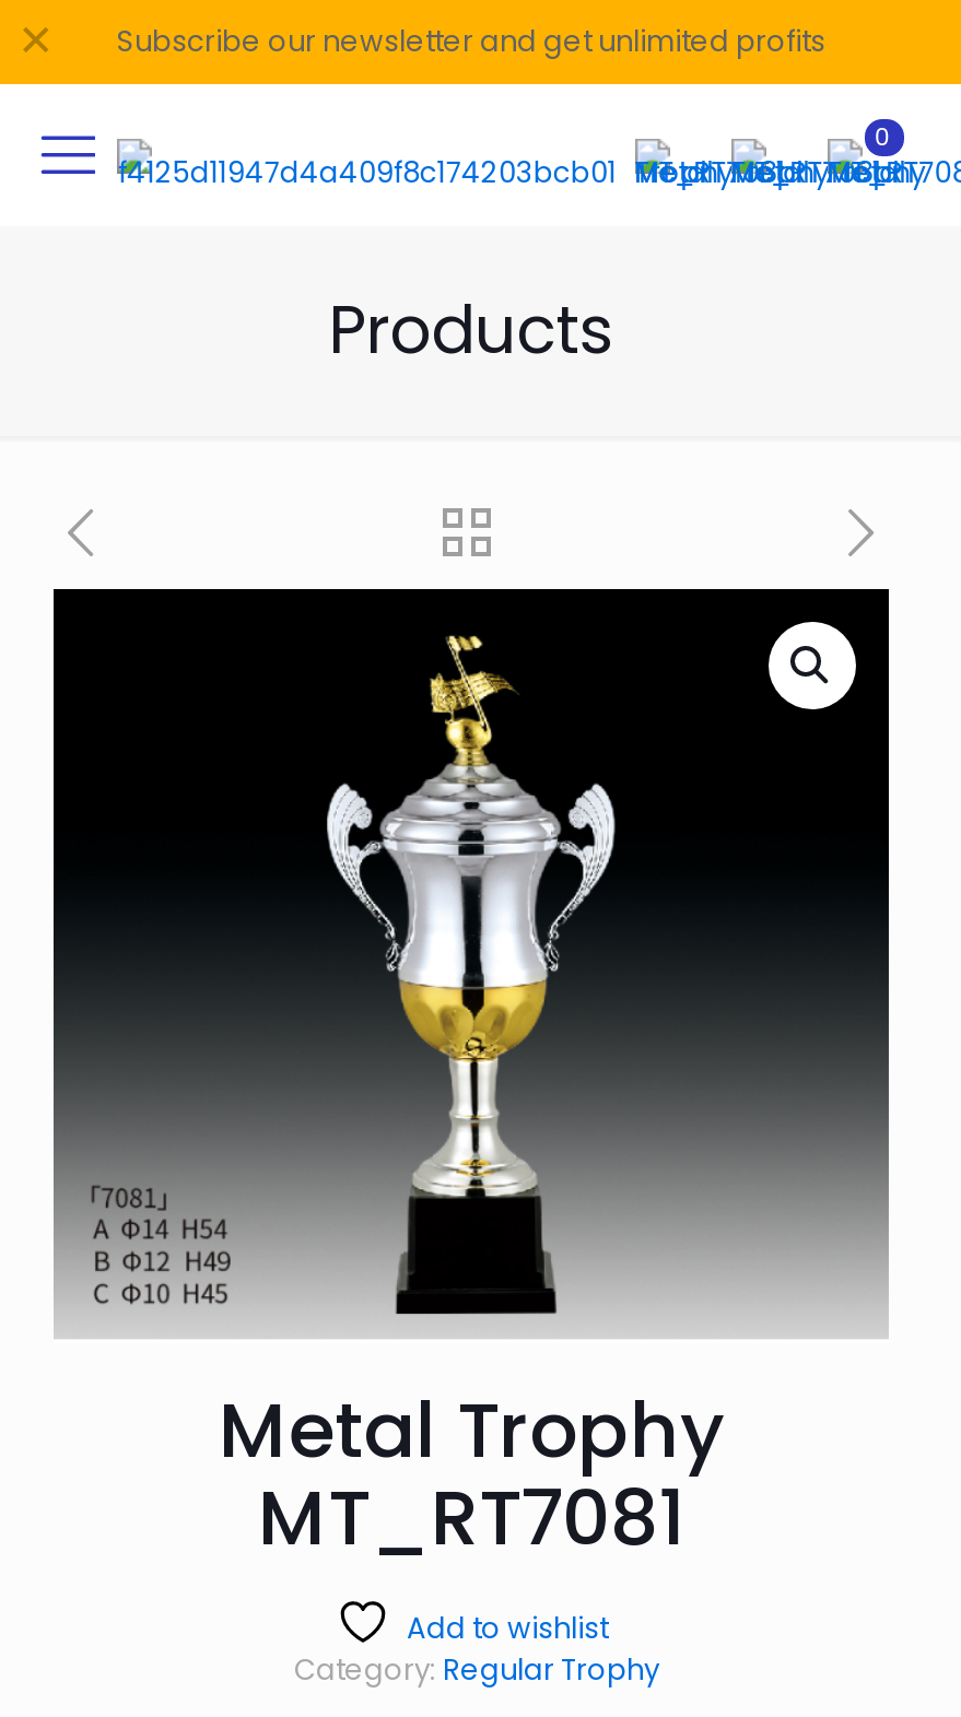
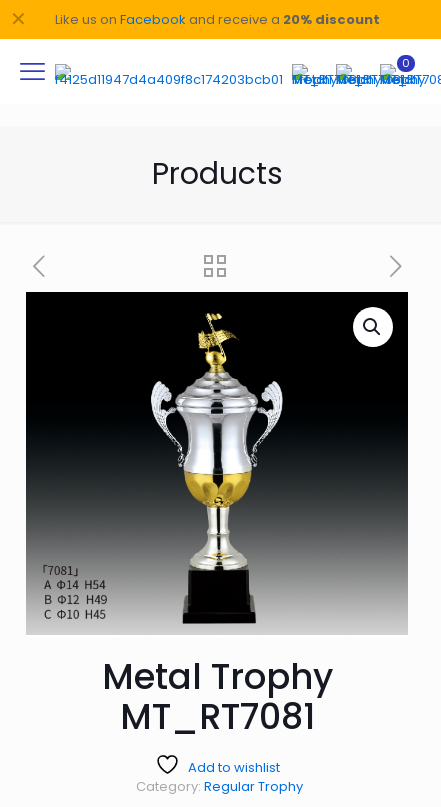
[117,21,825,62] Subscribe our newsletter and get unlimited profits -> [54,10,379,29] Like us on Facebook and receive a 20% discount

